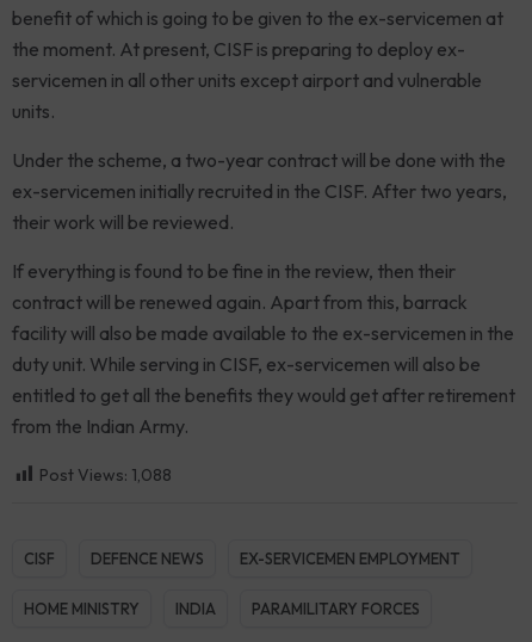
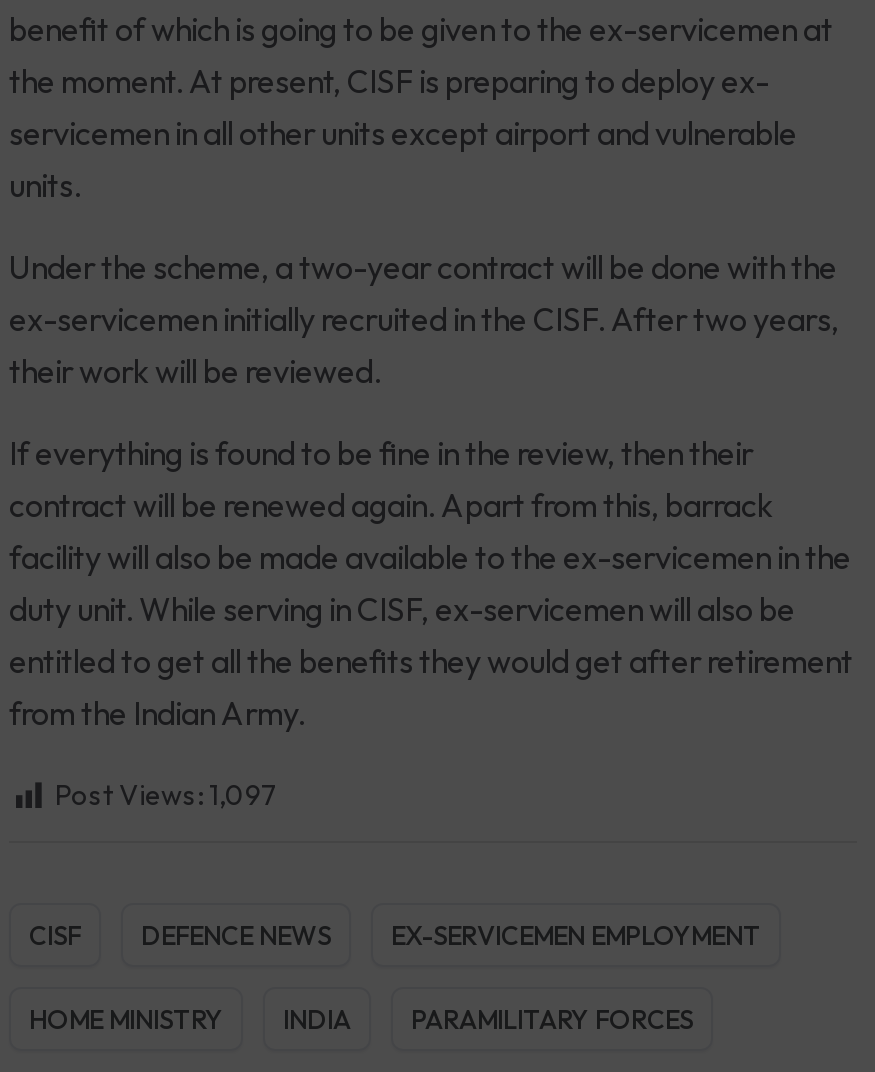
[39,464,172,485] Post Views: 1,088 -> [55,777,277,813] Post Views: 1,097

